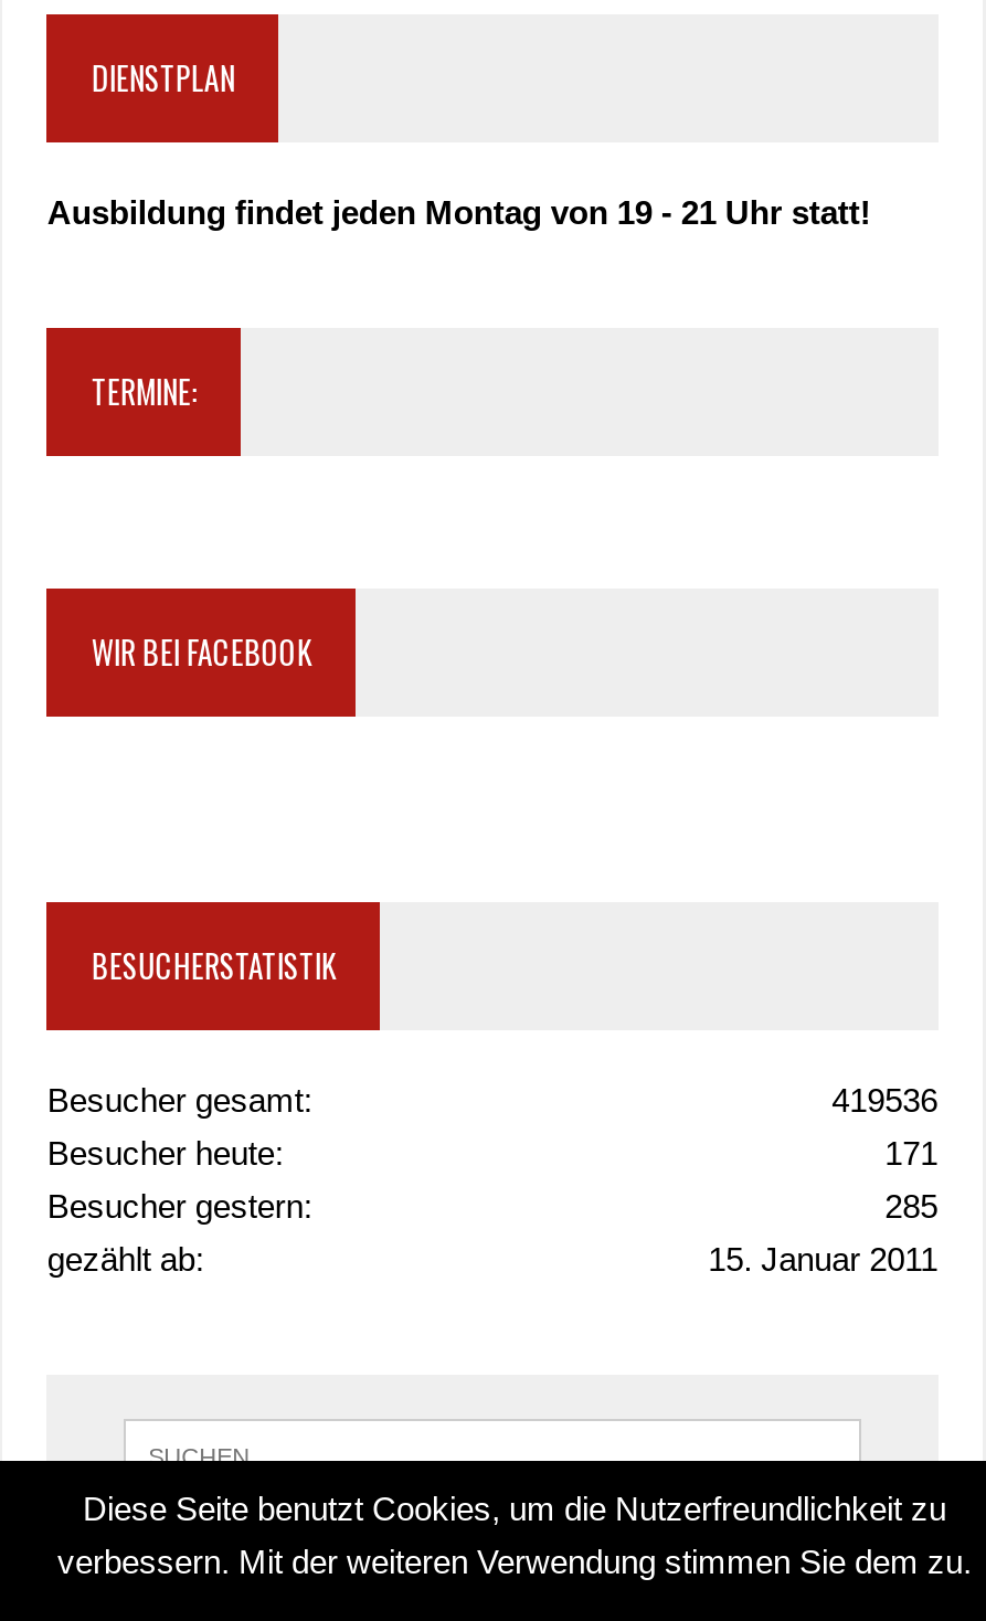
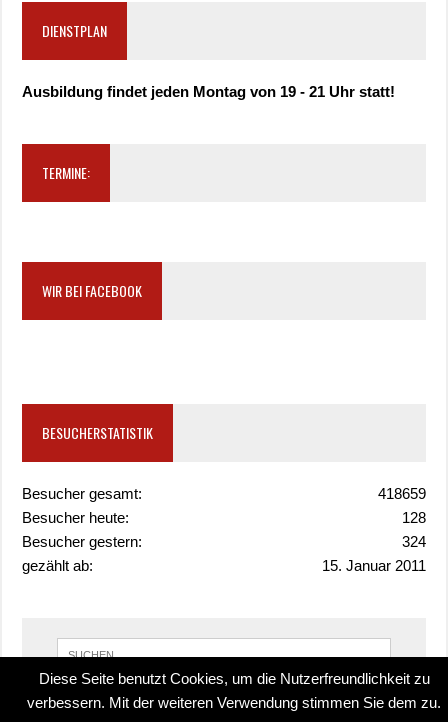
[832,1080,938,1117] 419536 -> [378,485,426,502] 418659
[885,1133,938,1170] 171 -> [402,509,426,526] 128
[885,1186,938,1223] 285 -> [402,533,426,550] 324

